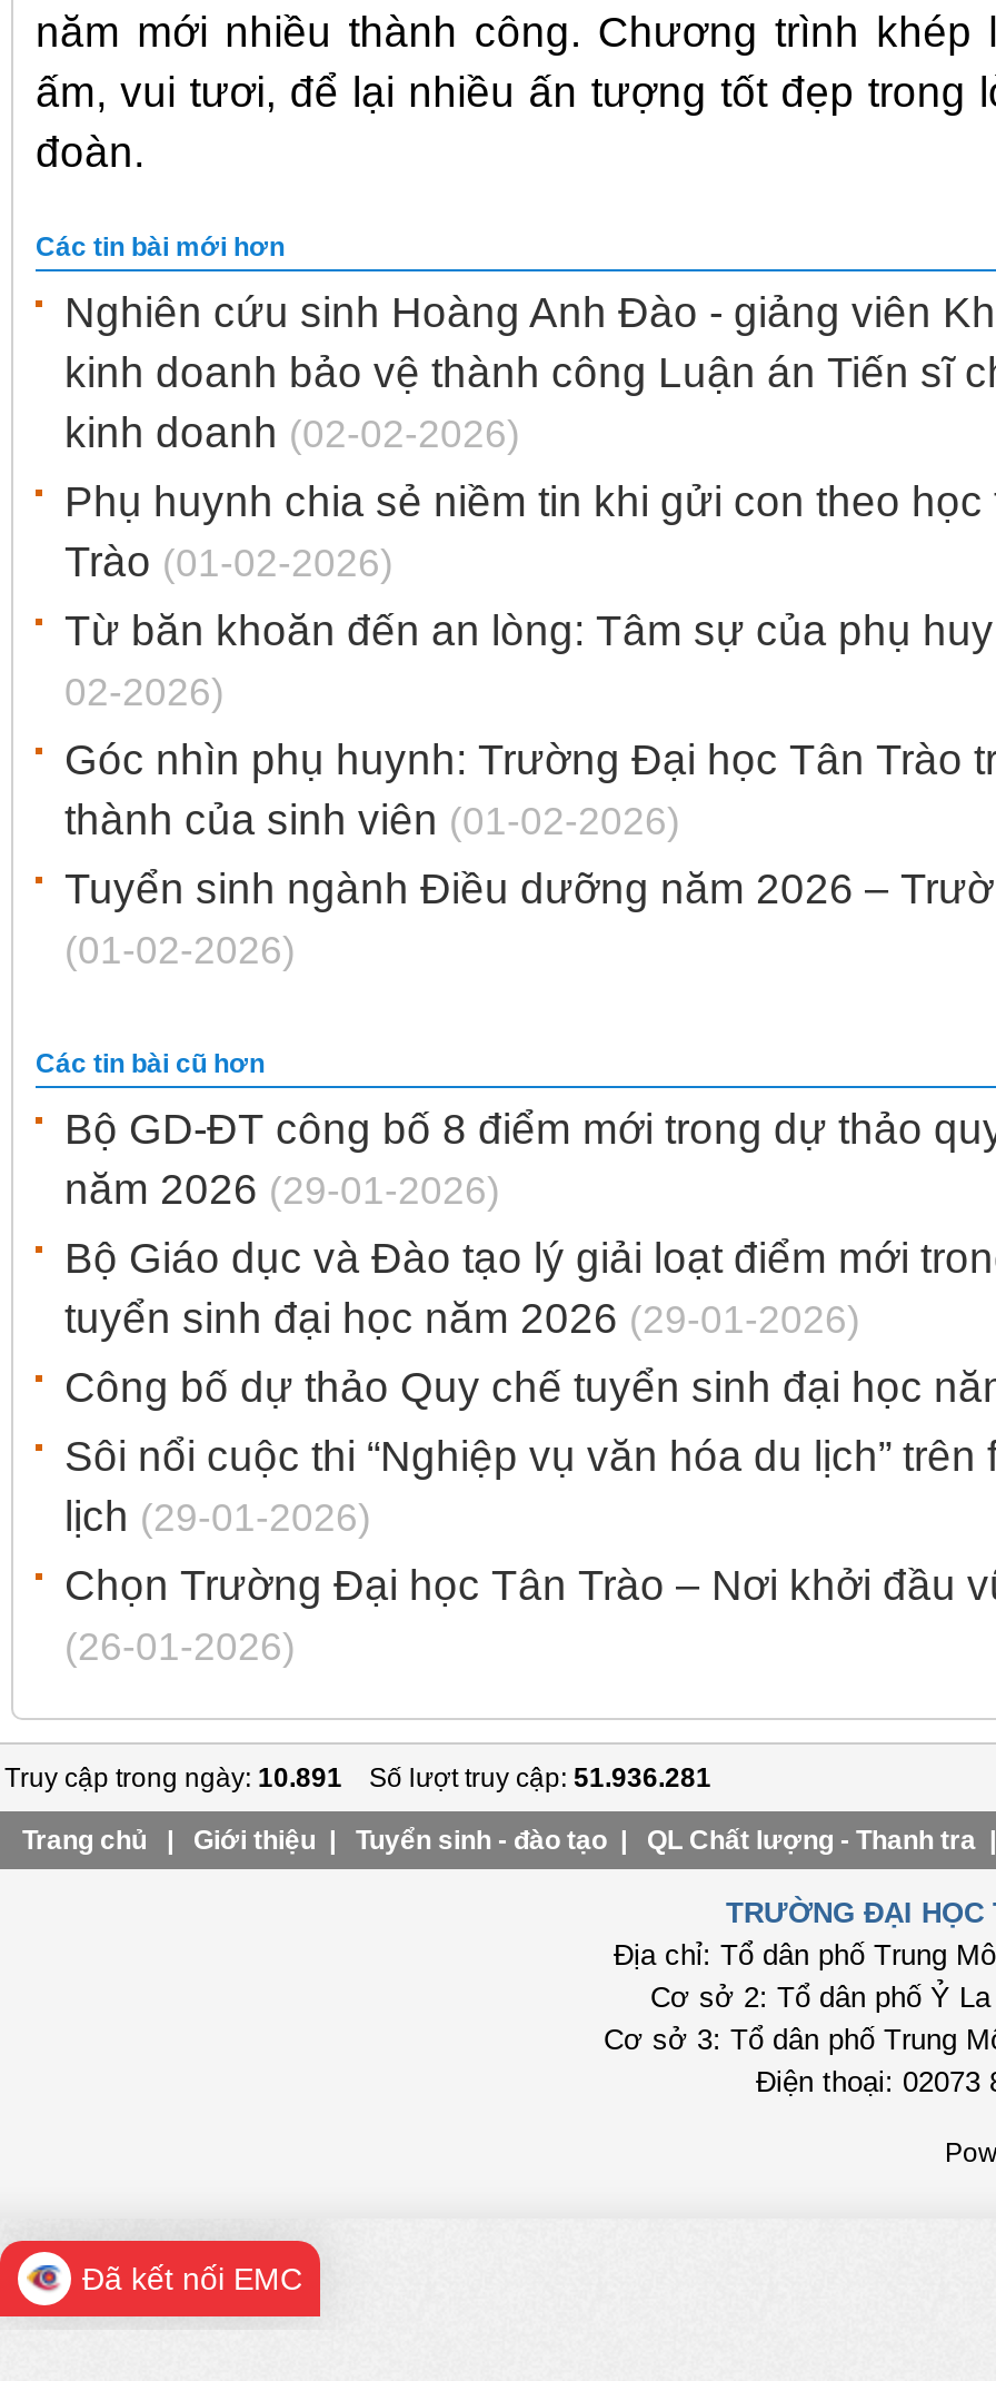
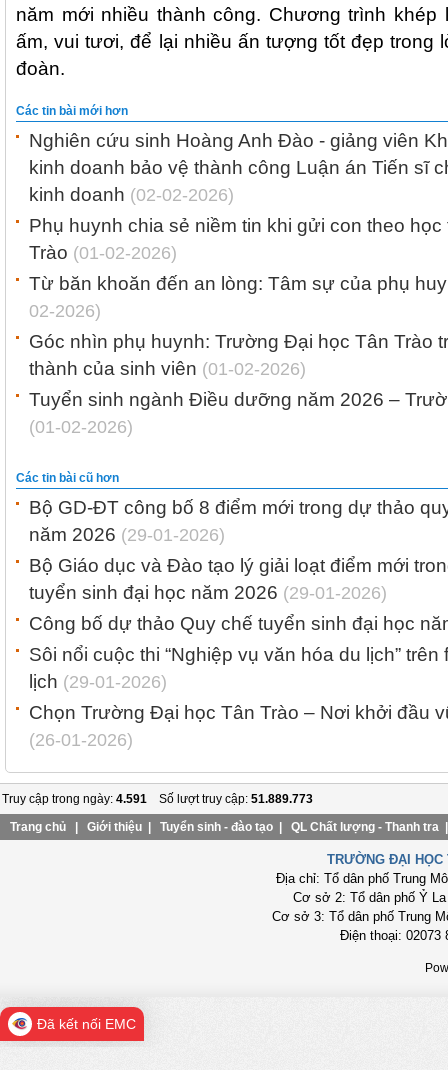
[4,1762,711,1794] Truy cập trong ngày: 10.891 Số lượt truy cập: 51.936.281 -> [2,792,313,806] Truy cập trong ngày: 4.591 Số lượt truy cập: 51.889.773

